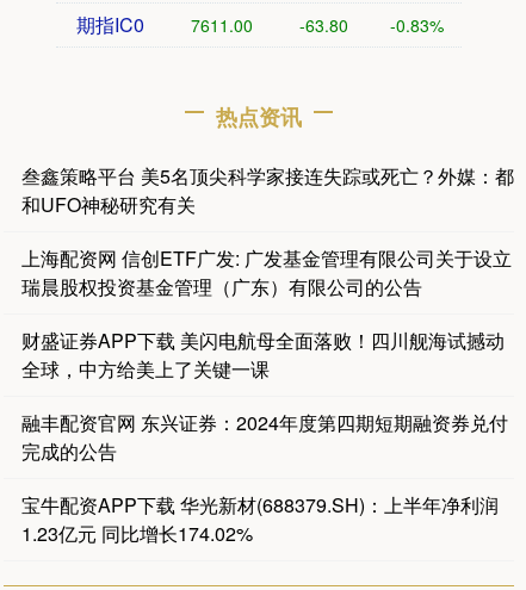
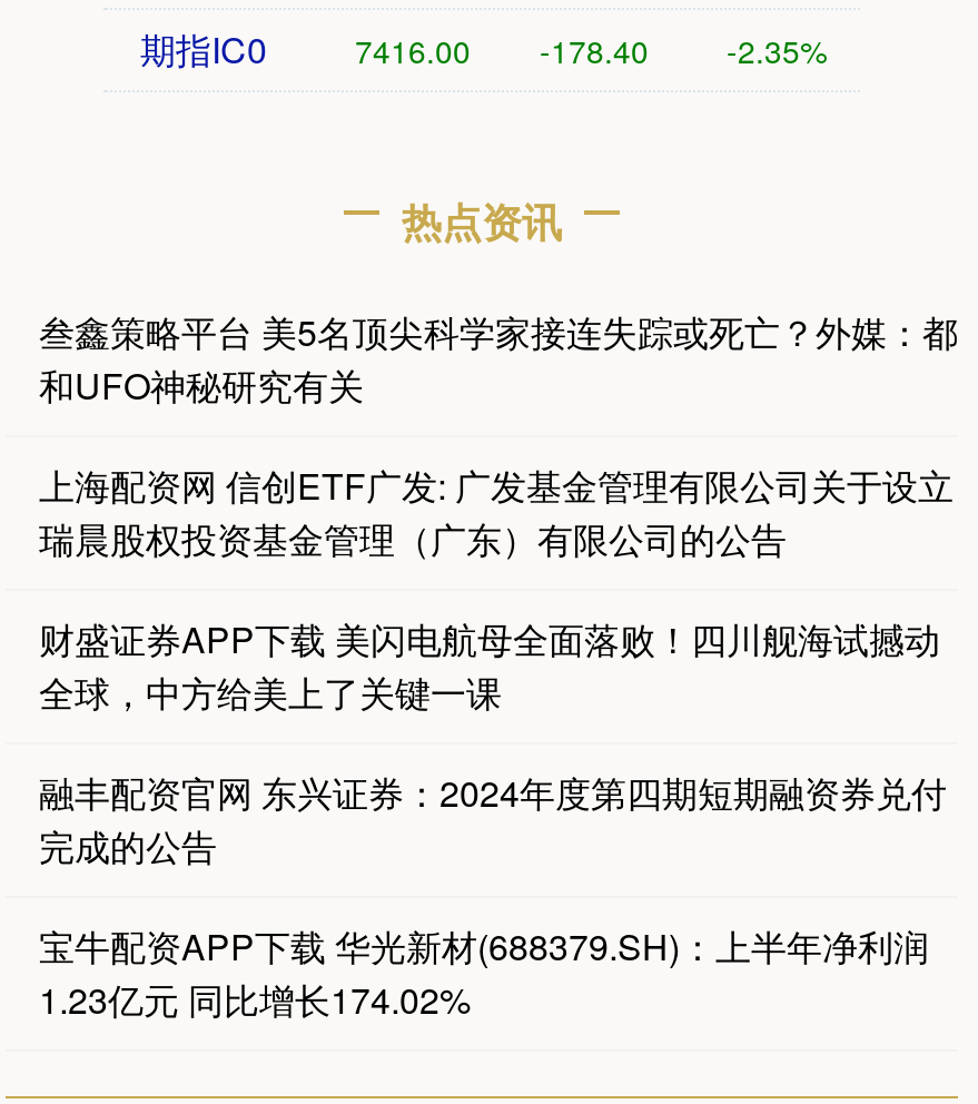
[191,13,253,37] 7611.00 -> [355,28,471,73] 7416.00
[299,13,348,37] -63.80 -> [540,28,649,73] -178.40
[390,13,444,37] -0.83% -> [727,28,827,73] -2.35%

